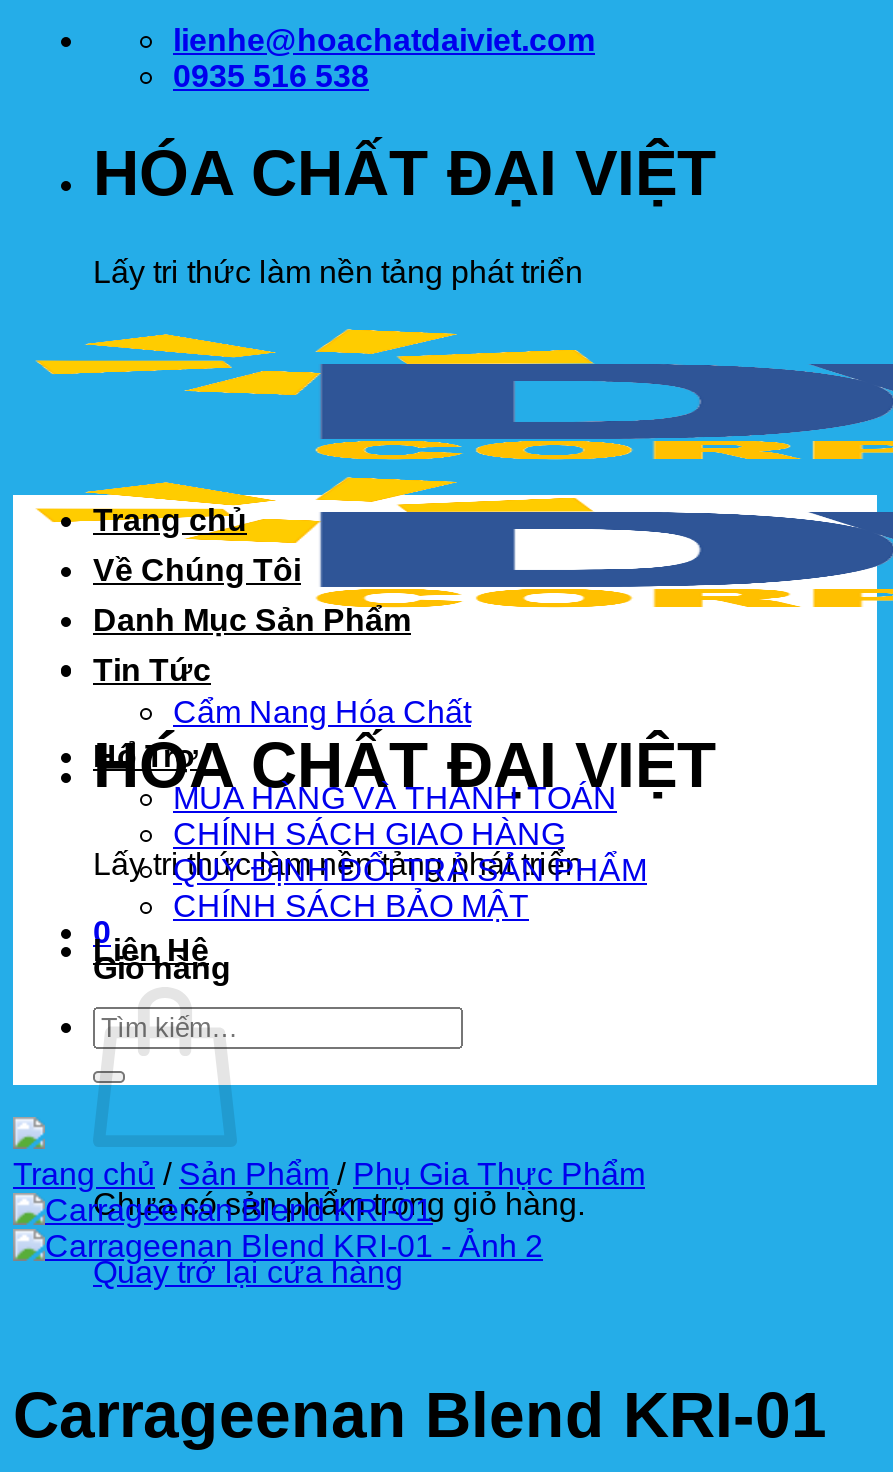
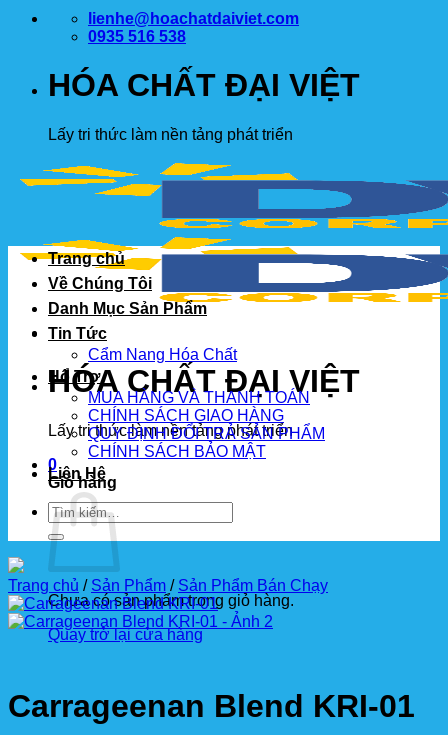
[13,1157,645,1191] Trang chủ / Sản Phẩm / Phụ Gia Thực Phẩm -> [8,577,328,594] Trang chủ / Sản Phẩm / Sản Phẩm Bán Chạy

